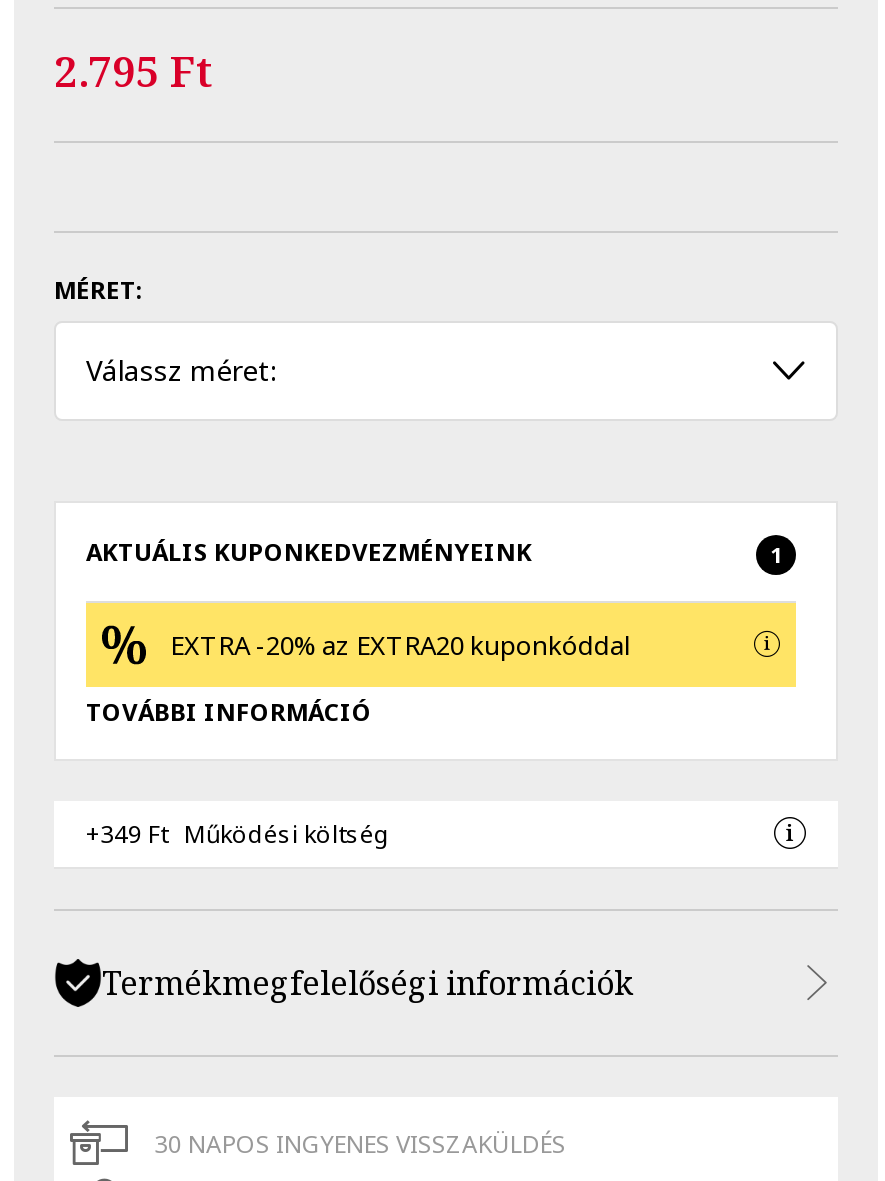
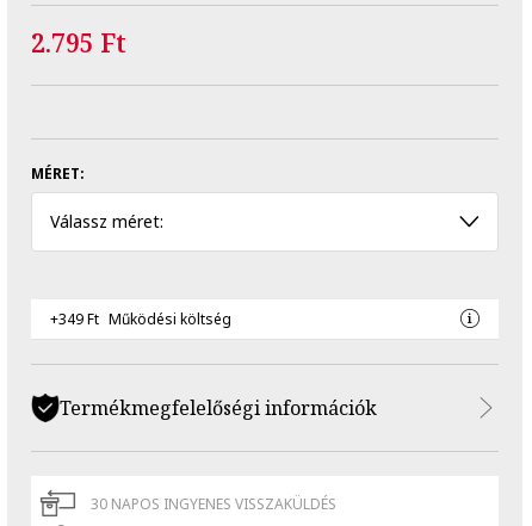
[86,535,782,729] AKTUÁLIS KUPONKEDVEZMÉNYEINK | 1 | EXTRA -20% az EXTRA20 kuponkóddal | TOVÁBBI INFORMÁCIÓ -> none

